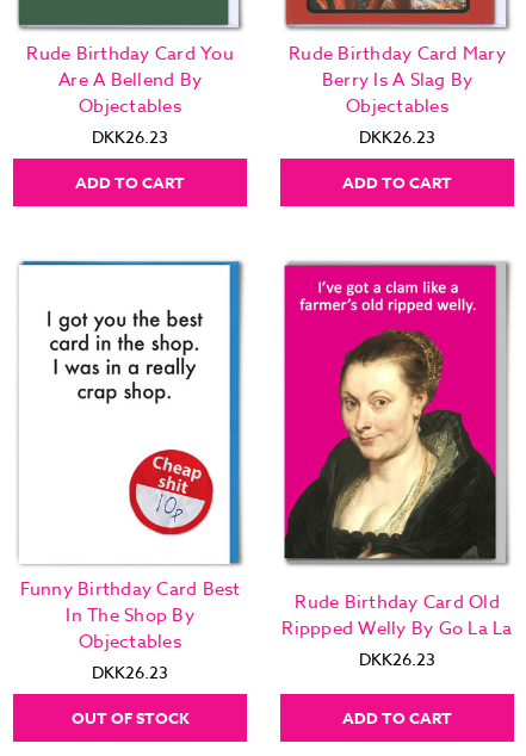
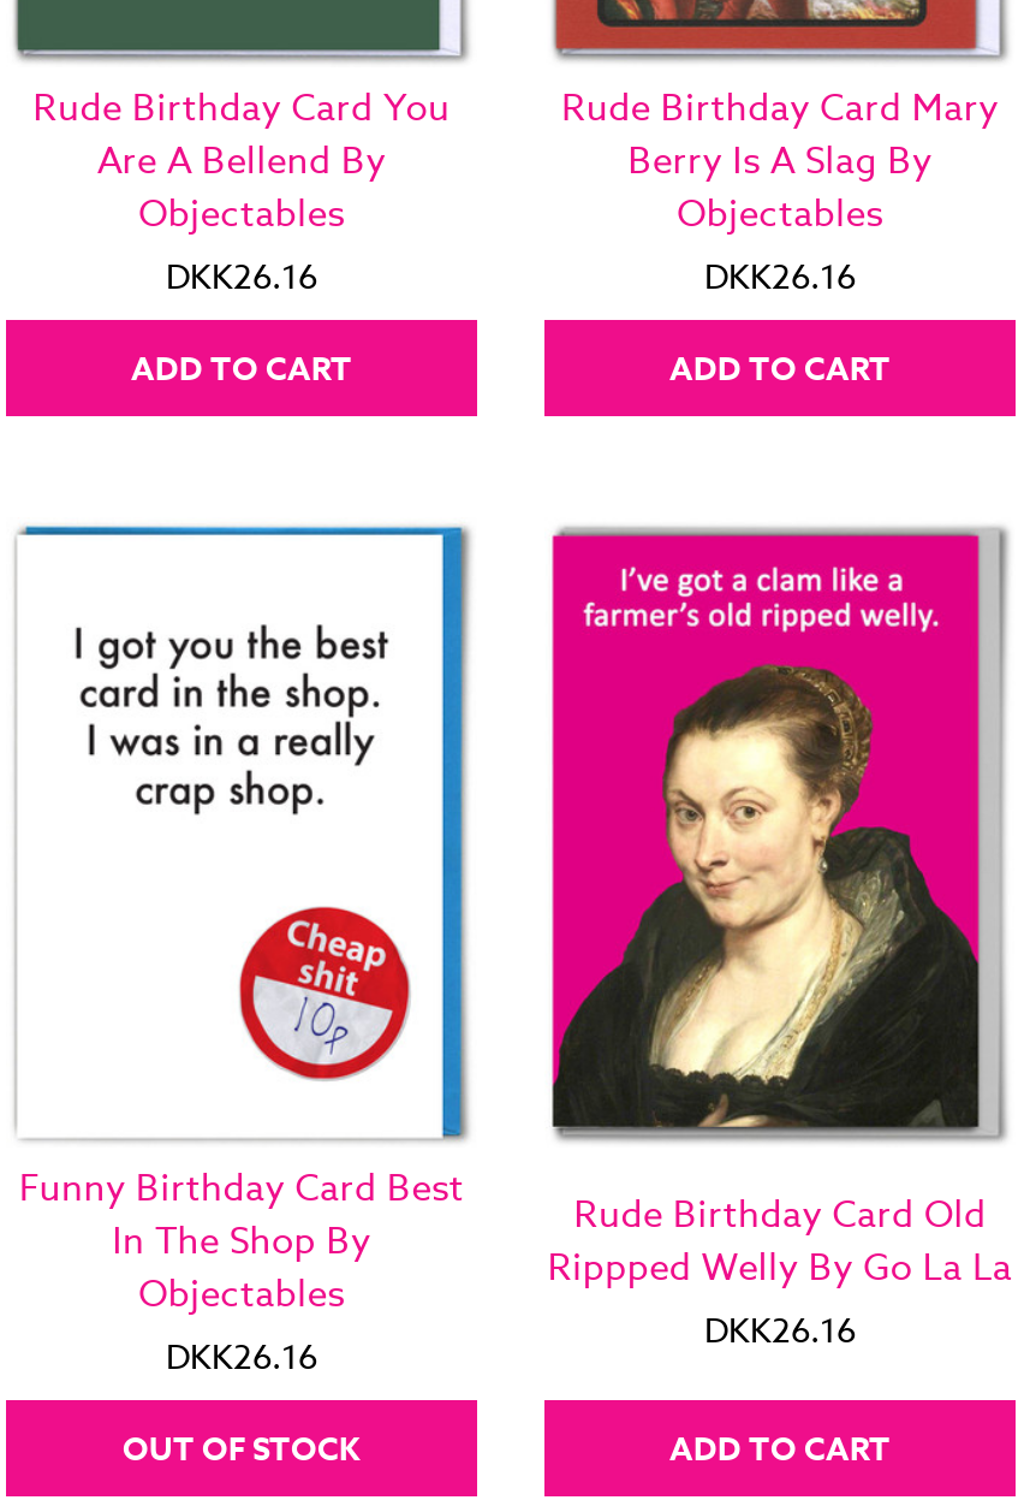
[92,125,168,147] DKK26.23 -> [166,251,317,297] DKK26.16
[359,125,435,147] DKK26.23 -> [704,251,856,297] DKK26.16
[359,647,435,670] DKK26.23 -> [704,1306,856,1351] DKK26.16
[92,660,168,683] DKK26.23 -> [166,1332,317,1378] DKK26.16

